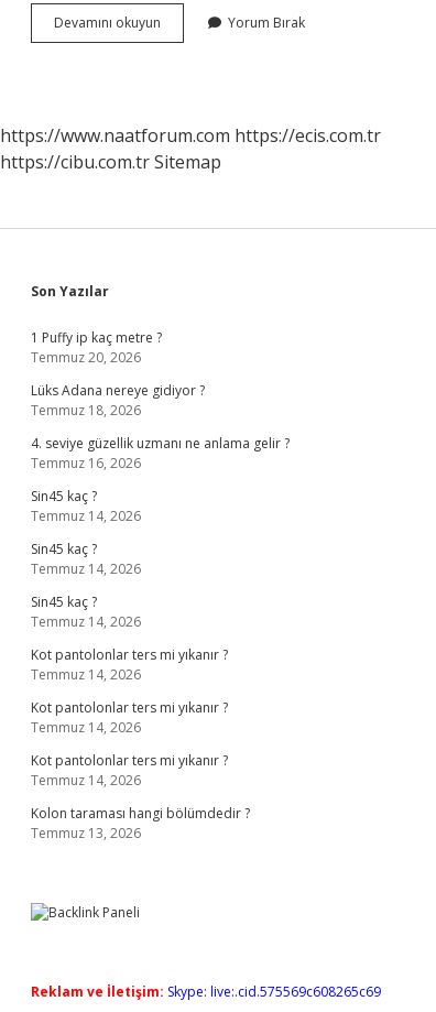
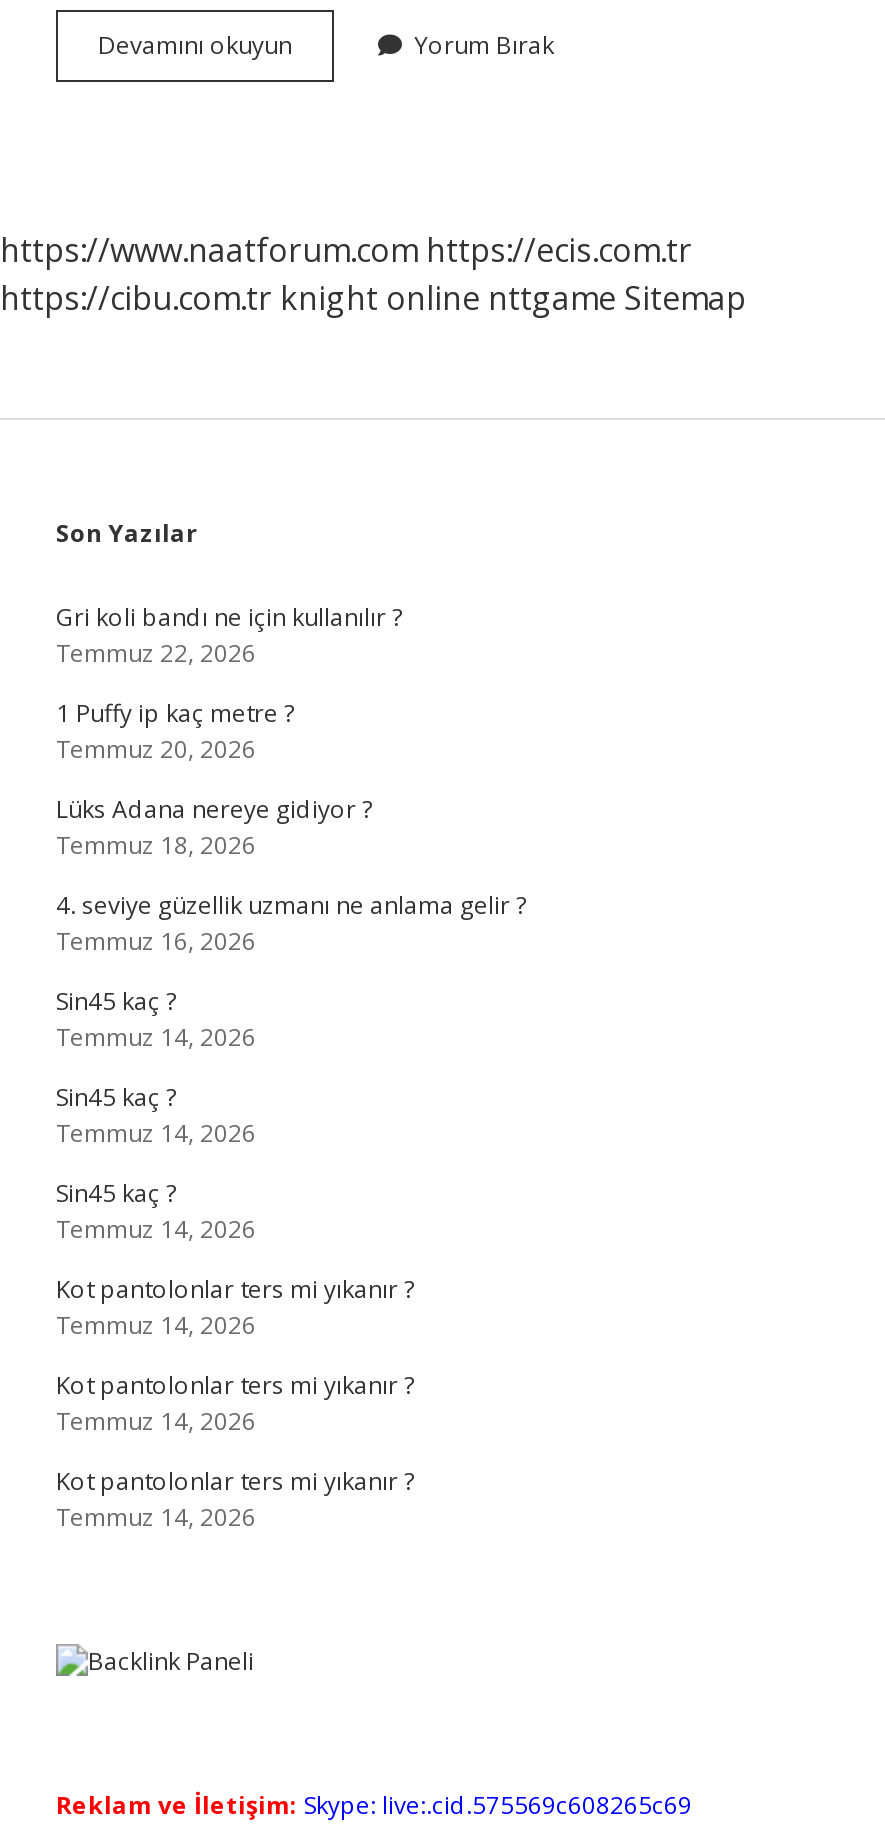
[0,150,221,174] https://cibu.com.tr Sitemap -> [0,276,746,320] https://cibu.com.tr knight online nttgame Sitemap
none -> [56,600,402,670] Gri koli bandı ne için kullanılır ? | Temmuz 22, 2026
moved [31,328,290,790] -> [56,696,526,1534]: 1 Puffy ip kaç metre ? | Temmuz 20, 2026 | Lüks Adana nereye gidiyor ? | ... | Kot pantolonlar ters mi yıkanır ? | Temmuz 14, 2026
[31,804,250,842] Kolon taraması hangi bölümdedir ? | Temmuz 13, 2026 -> none

